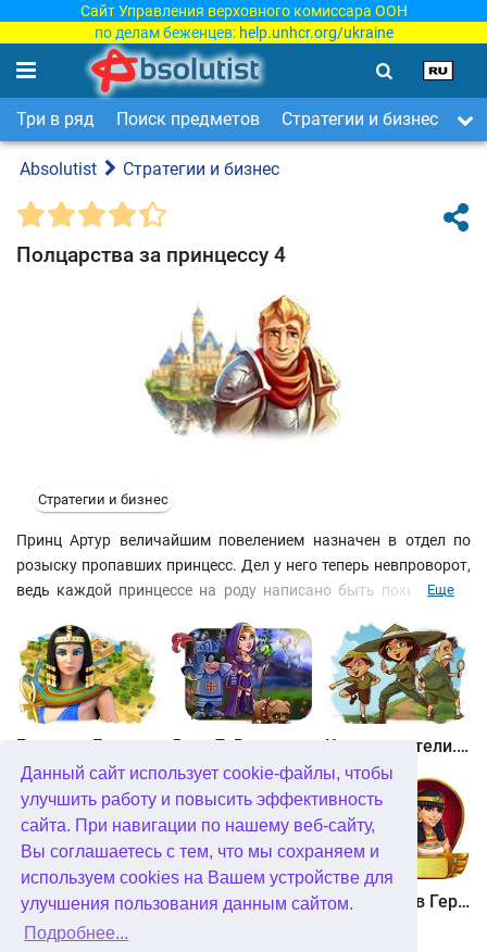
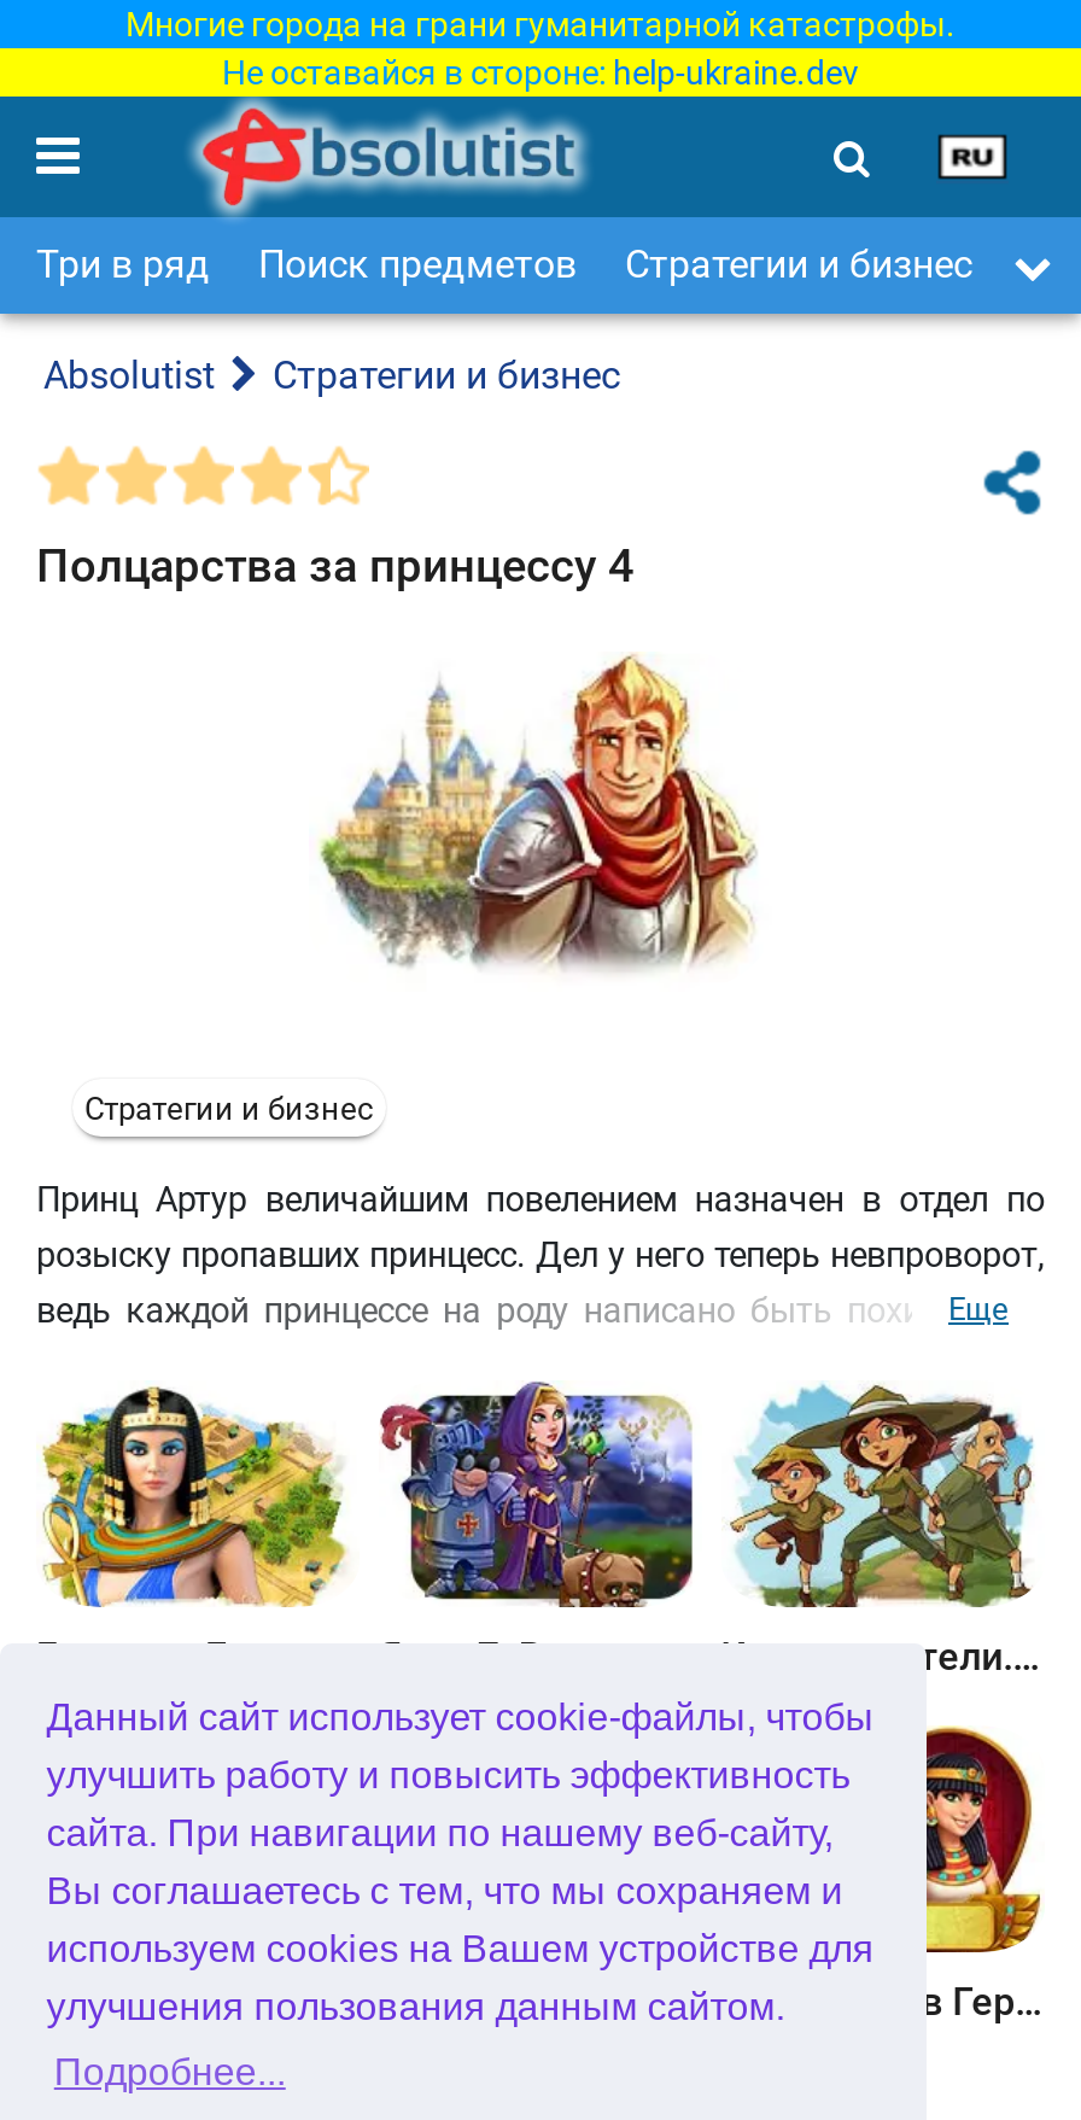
[80,2,407,41] Сайт Управления верховного комиссара ООН | по делам беженцев: help.unhcr.org/ukraine -> [125,5,956,92] Многие города на грани гуманитарной катастрофы. | Не оставайся в стороне: help-ukraine.dev

